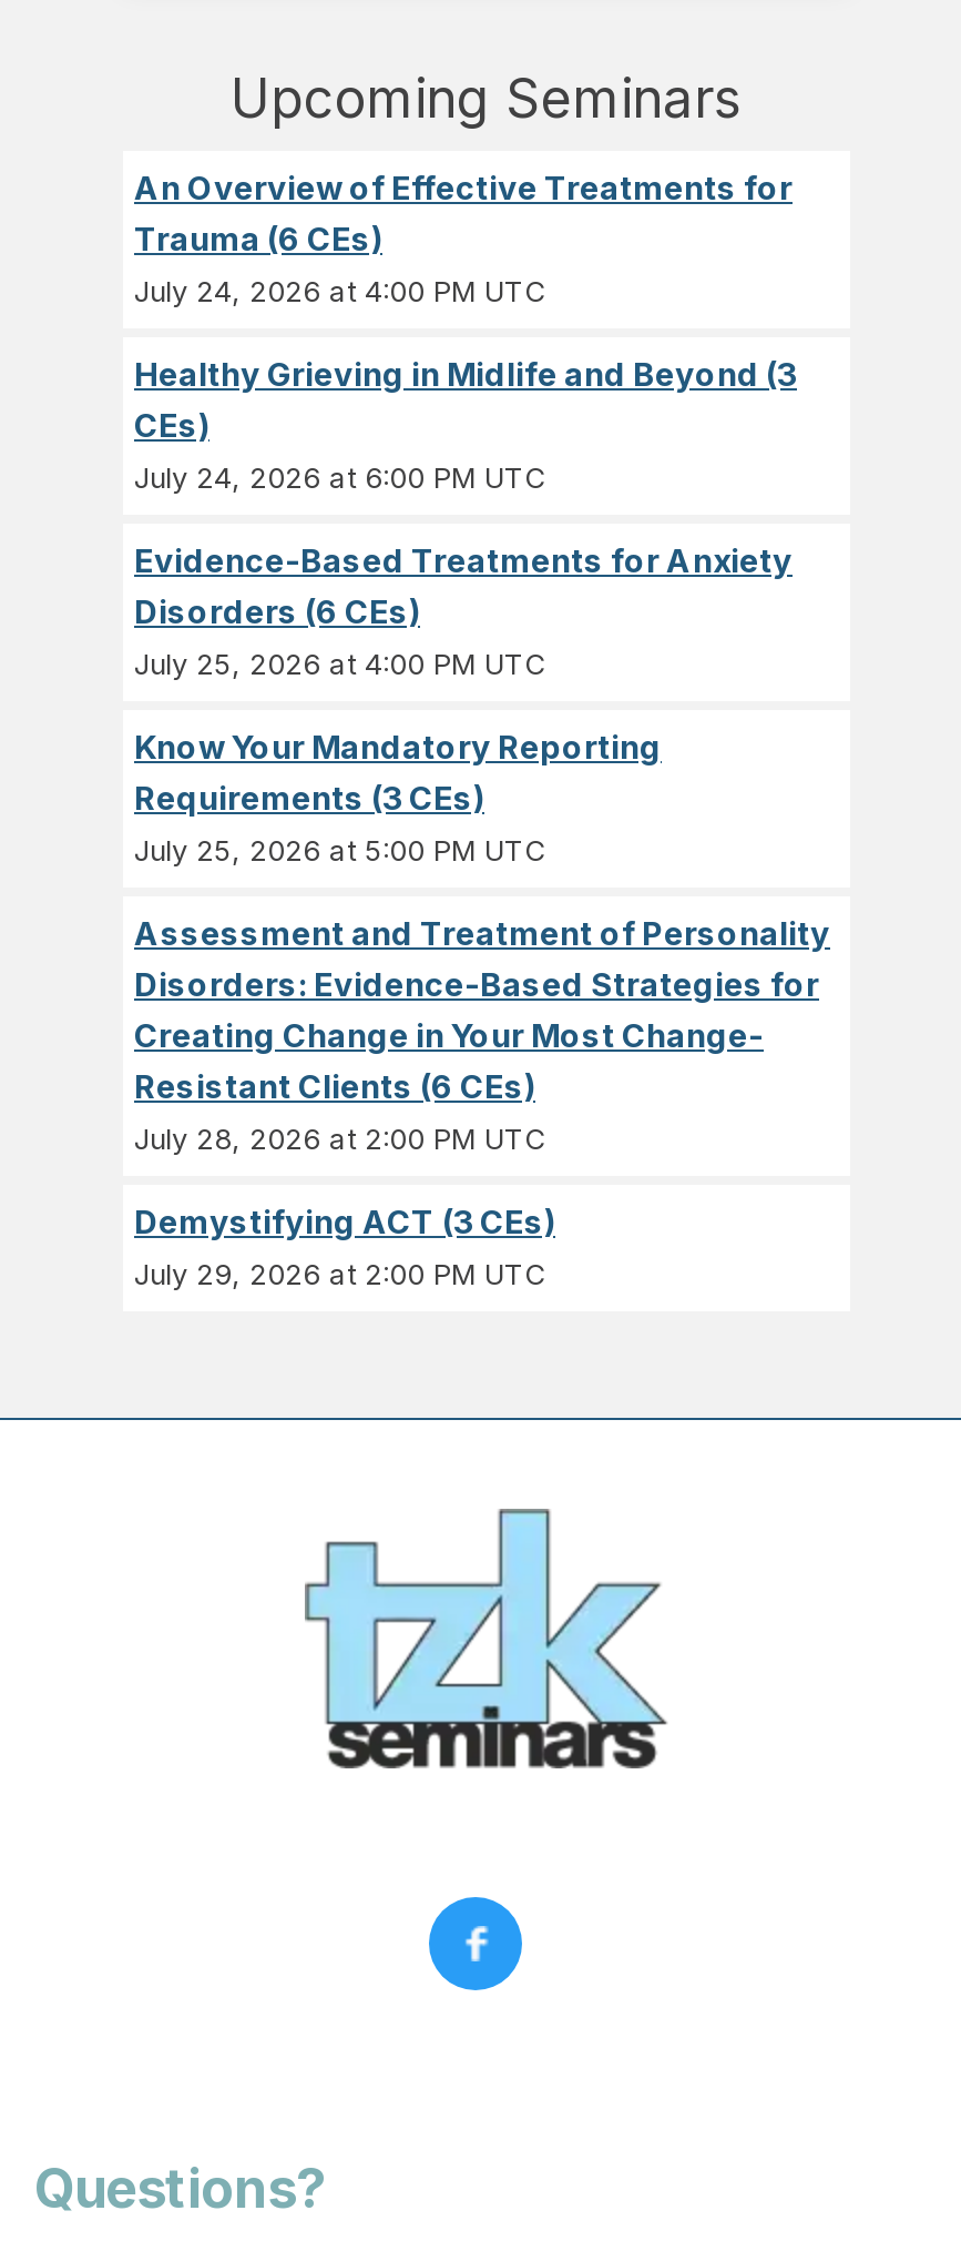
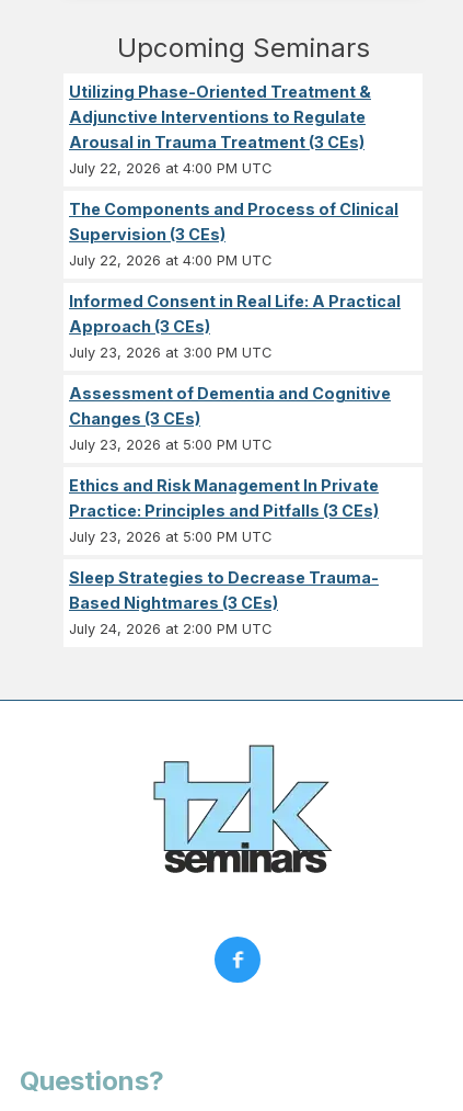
[134,169,793,258] An Overview of Effective Treatments for | Trauma (6 CEs) -> [69,82,371,152] Utilizing Phase-Oriented Treatment & | Adjunctive Interventions to Regulate | Arousal in Trauma Treatment (3 CEs)
[134,276,544,309] July 24, 2026 at 4:00 PM UTC -> [69,160,271,177] July 22, 2026 at 4:00 PM UTC
[134,355,797,444] Healthy Grieving in Midlife and Beyond (3 | CEs) -> [69,200,398,244] The Components and Process of Clinical | Supervision (3 CEs)
[134,462,544,495] July 24, 2026 at 6:00 PM UTC -> [69,252,271,269] July 22, 2026 at 4:00 PM UTC
[134,542,793,631] Evidence-Based Treatments for Anxiety | Disorders (6 CEs) -> [69,292,401,336] Informed Consent in Real Life: A Practical | Approach (3 CEs)
[134,648,544,682] July 25, 2026 at 4:00 PM UTC -> [69,345,271,361] July 23, 2026 at 3:00 PM UTC
[134,728,662,817] Know Your Mandatory Reporting | Requirements (3 CEs) -> [69,384,391,428] Assessment of Dementia and Cognitive | Changes (3 CEs)
[134,835,544,868] July 25, 2026 at 5:00 PM UTC -> [69,437,271,453] July 23, 2026 at 5:00 PM UTC
[134,915,830,1105] Assessment and Treatment of Personality | Disorders: Evidence-Based Strategies for | Creating Change in Your Most Change- | Resistant Clients (6 CEs) -> [69,476,379,520] Ethics and Risk Management In Private | Practice: Principles and Pitfalls (3 CEs)
[134,1123,544,1156] July 28, 2026 at 2:00 PM UTC -> [69,529,271,545] July 23, 2026 at 5:00 PM UTC
[134,1203,555,1241] Demystifying ACT (3 CEs) -> [69,568,379,612] Sleep Strategies to Decrease Trauma- | Based Nightmares (3 CEs)
[134,1259,544,1292] July 29, 2026 at 2:00 PM UTC -> [69,621,271,637] July 24, 2026 at 2:00 PM UTC

